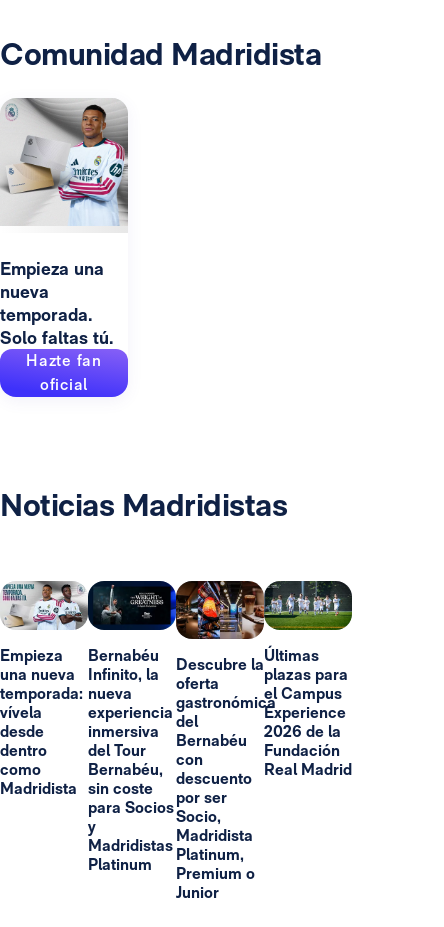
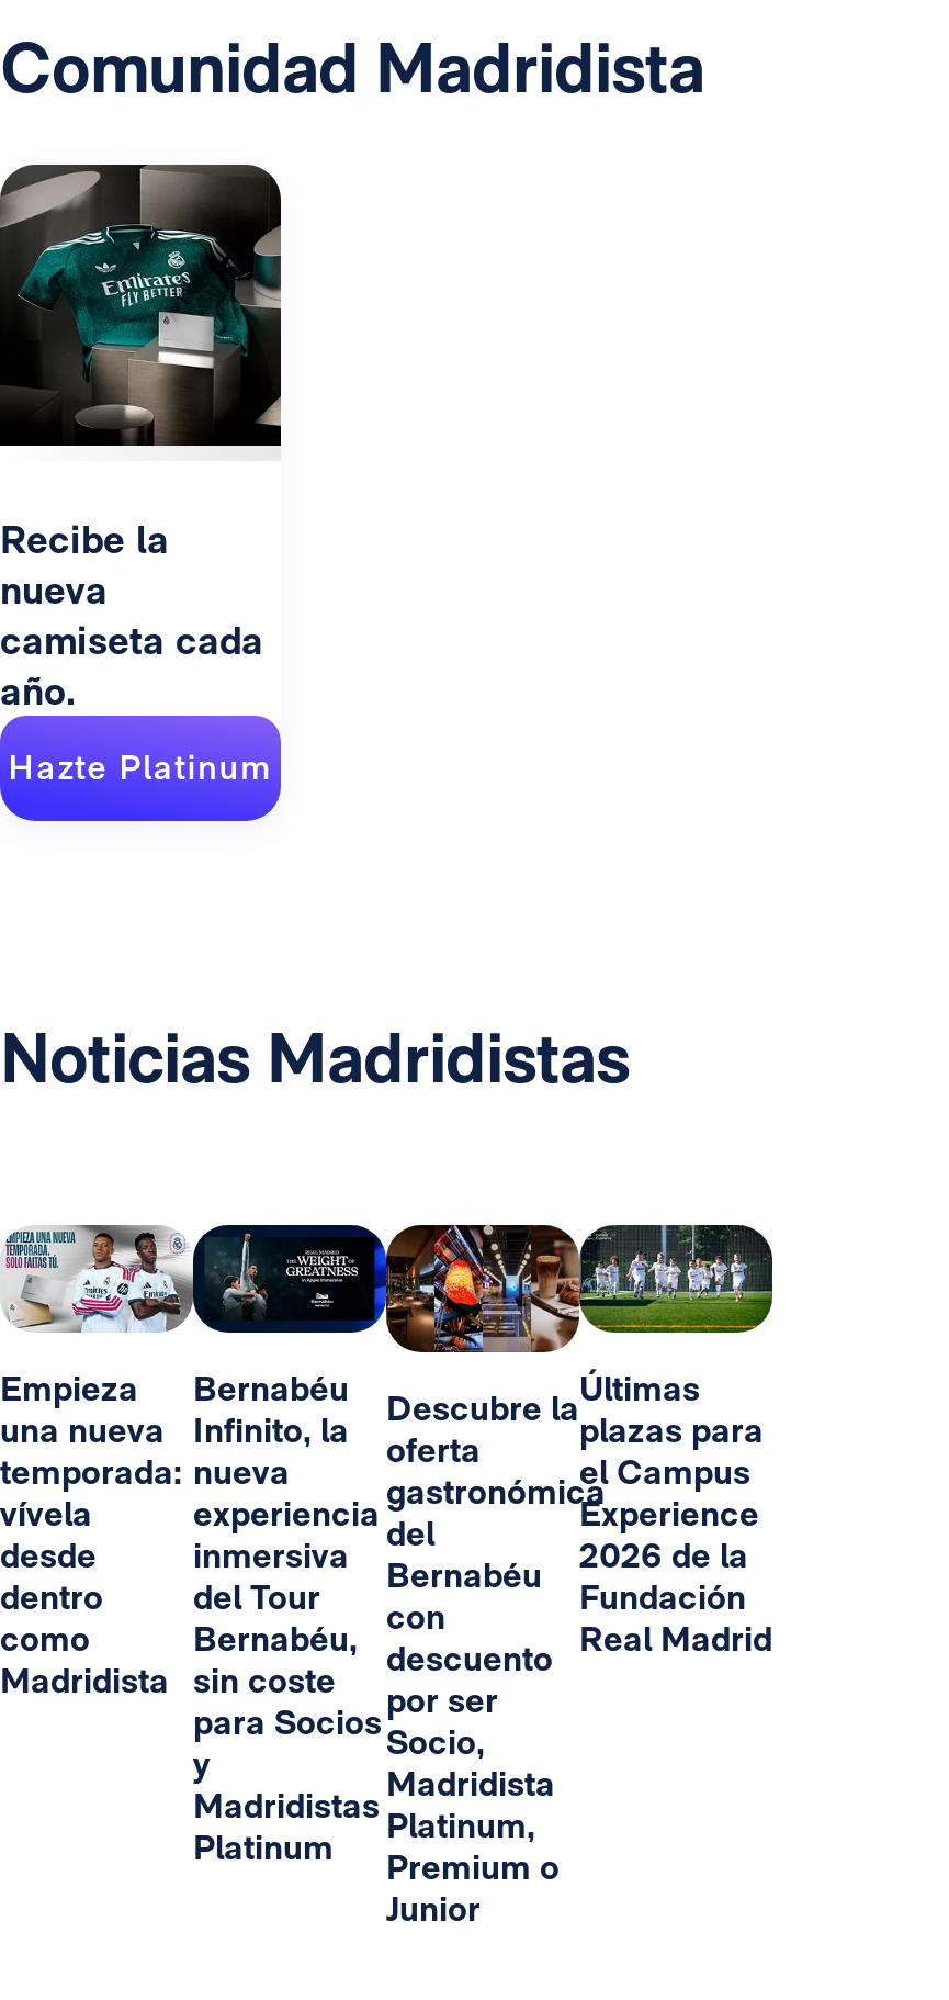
[0,98,128,279] [image] | Empieza una -> [0,162,283,561] [image] | Recibe la
[0,304,113,394] temporada. | Solo faltas tú. | Hazte fan | oficial -> [0,616,273,787] camiseta cada | año. | Hazte Platinum

